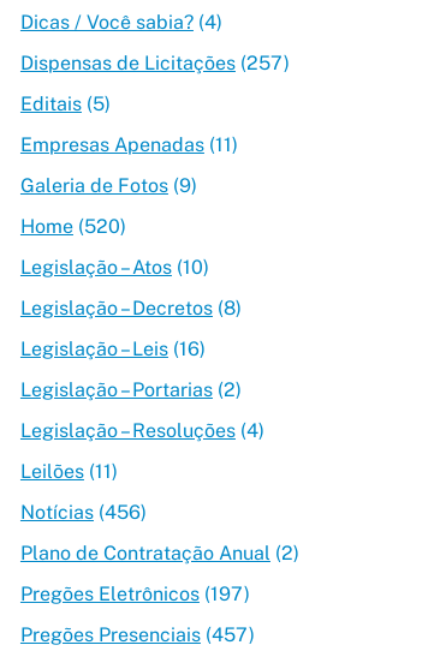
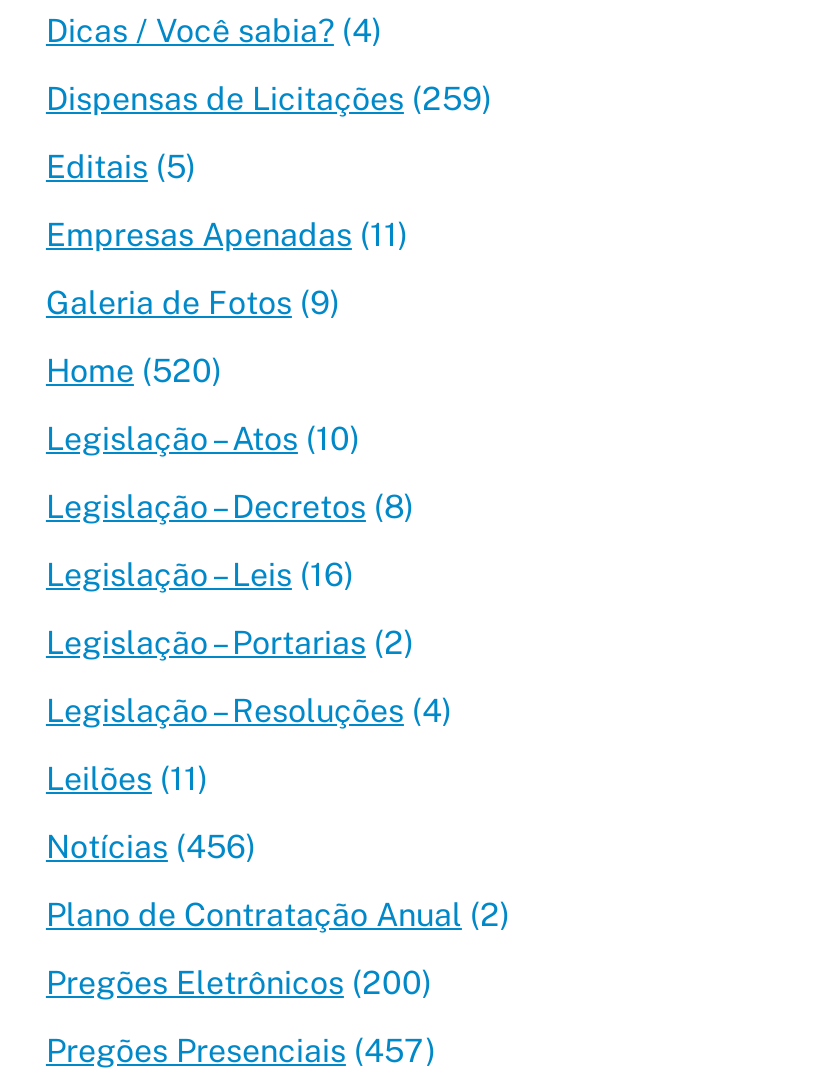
[20,52,290,74] Dispensas de Licitações (257) -> [46,80,492,118] Dispensas de Licitações (259)
[20,583,250,605] Pregões Eletrônicos (197) -> [46,964,432,1002] Pregões Eletrônicos (200)

